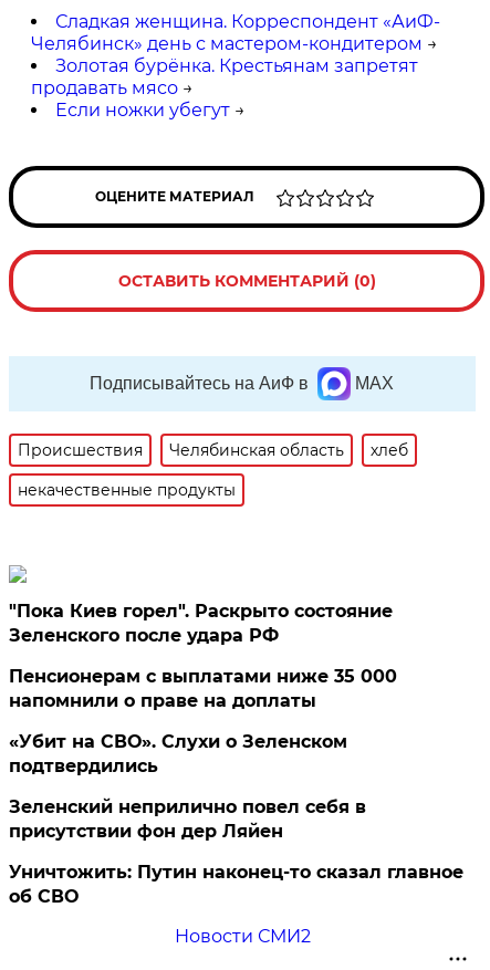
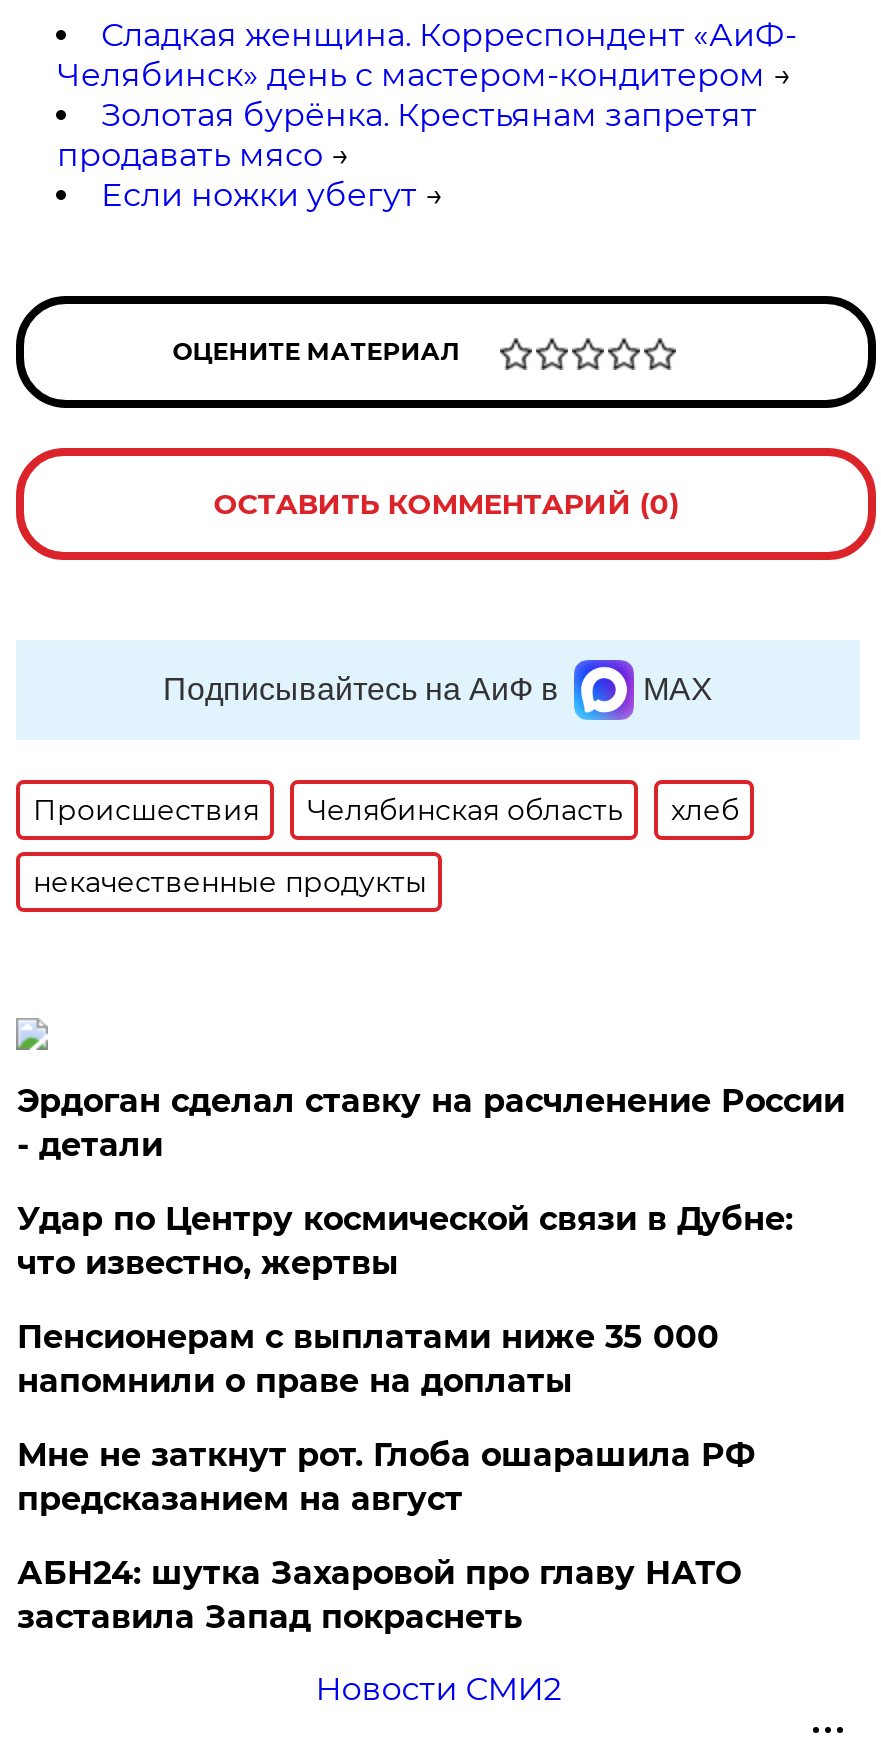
[9,600,393,646] "Пока Киев горел". Раскрыто состояние | Зеленского после удара РФ -> [17,1082,845,1282] Эрдоган сделал ставку на расчленение России | - детали | Удар по Центру космической связи в Дубне: | что известно, жертвы
moved [9,666,398,711] -> [17,1318,719,1400]: Пенсионерам с выплатами ниже 35 000 | напомнили о праве на доплаты
[9,731,464,907] «Убит на СВО». Слухи о Зеленском | подтвердились | Зеленский неприлично повел cебя в | присутствии фон дер Ляйен | Уничтожить: Путин наконец-то сказал главное | об СВО -> [17,1436,755,1636] Мне не заткнут рот. Глоба ошарашила РФ | предсказанием на август | АБН24: шутка Захаровой про главу НАТО | заставила Запад покраснеть

